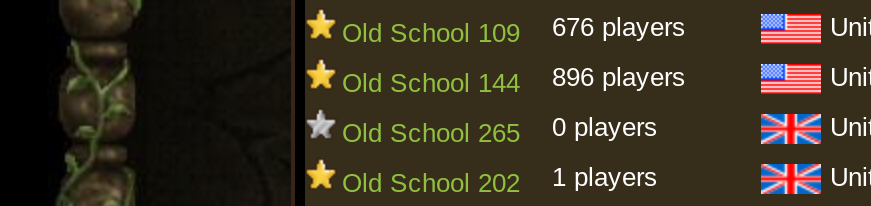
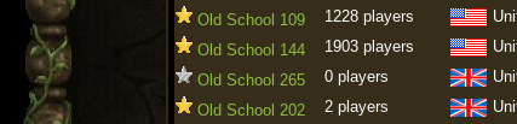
[342,12,686,48] Old School 109 676 players -> [197,7,413,29] Old School 109 1228 players
[342,62,686,98] Old School 144 896 players -> [197,37,413,59] Old School 144 1903 players
[342,162,658,198] Old School 202 1 players -> [197,98,388,119] Old School 202 2 players

